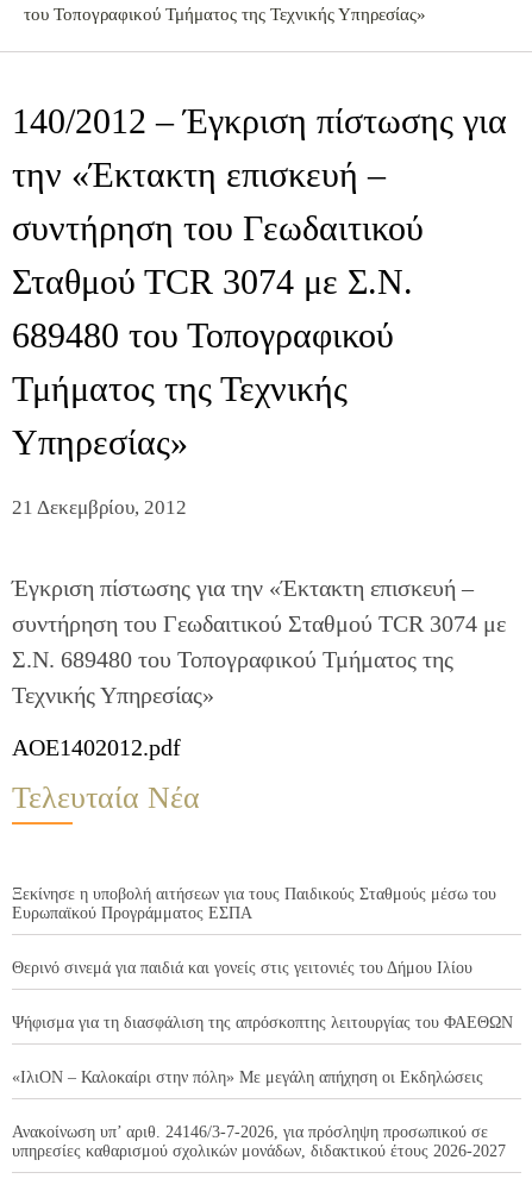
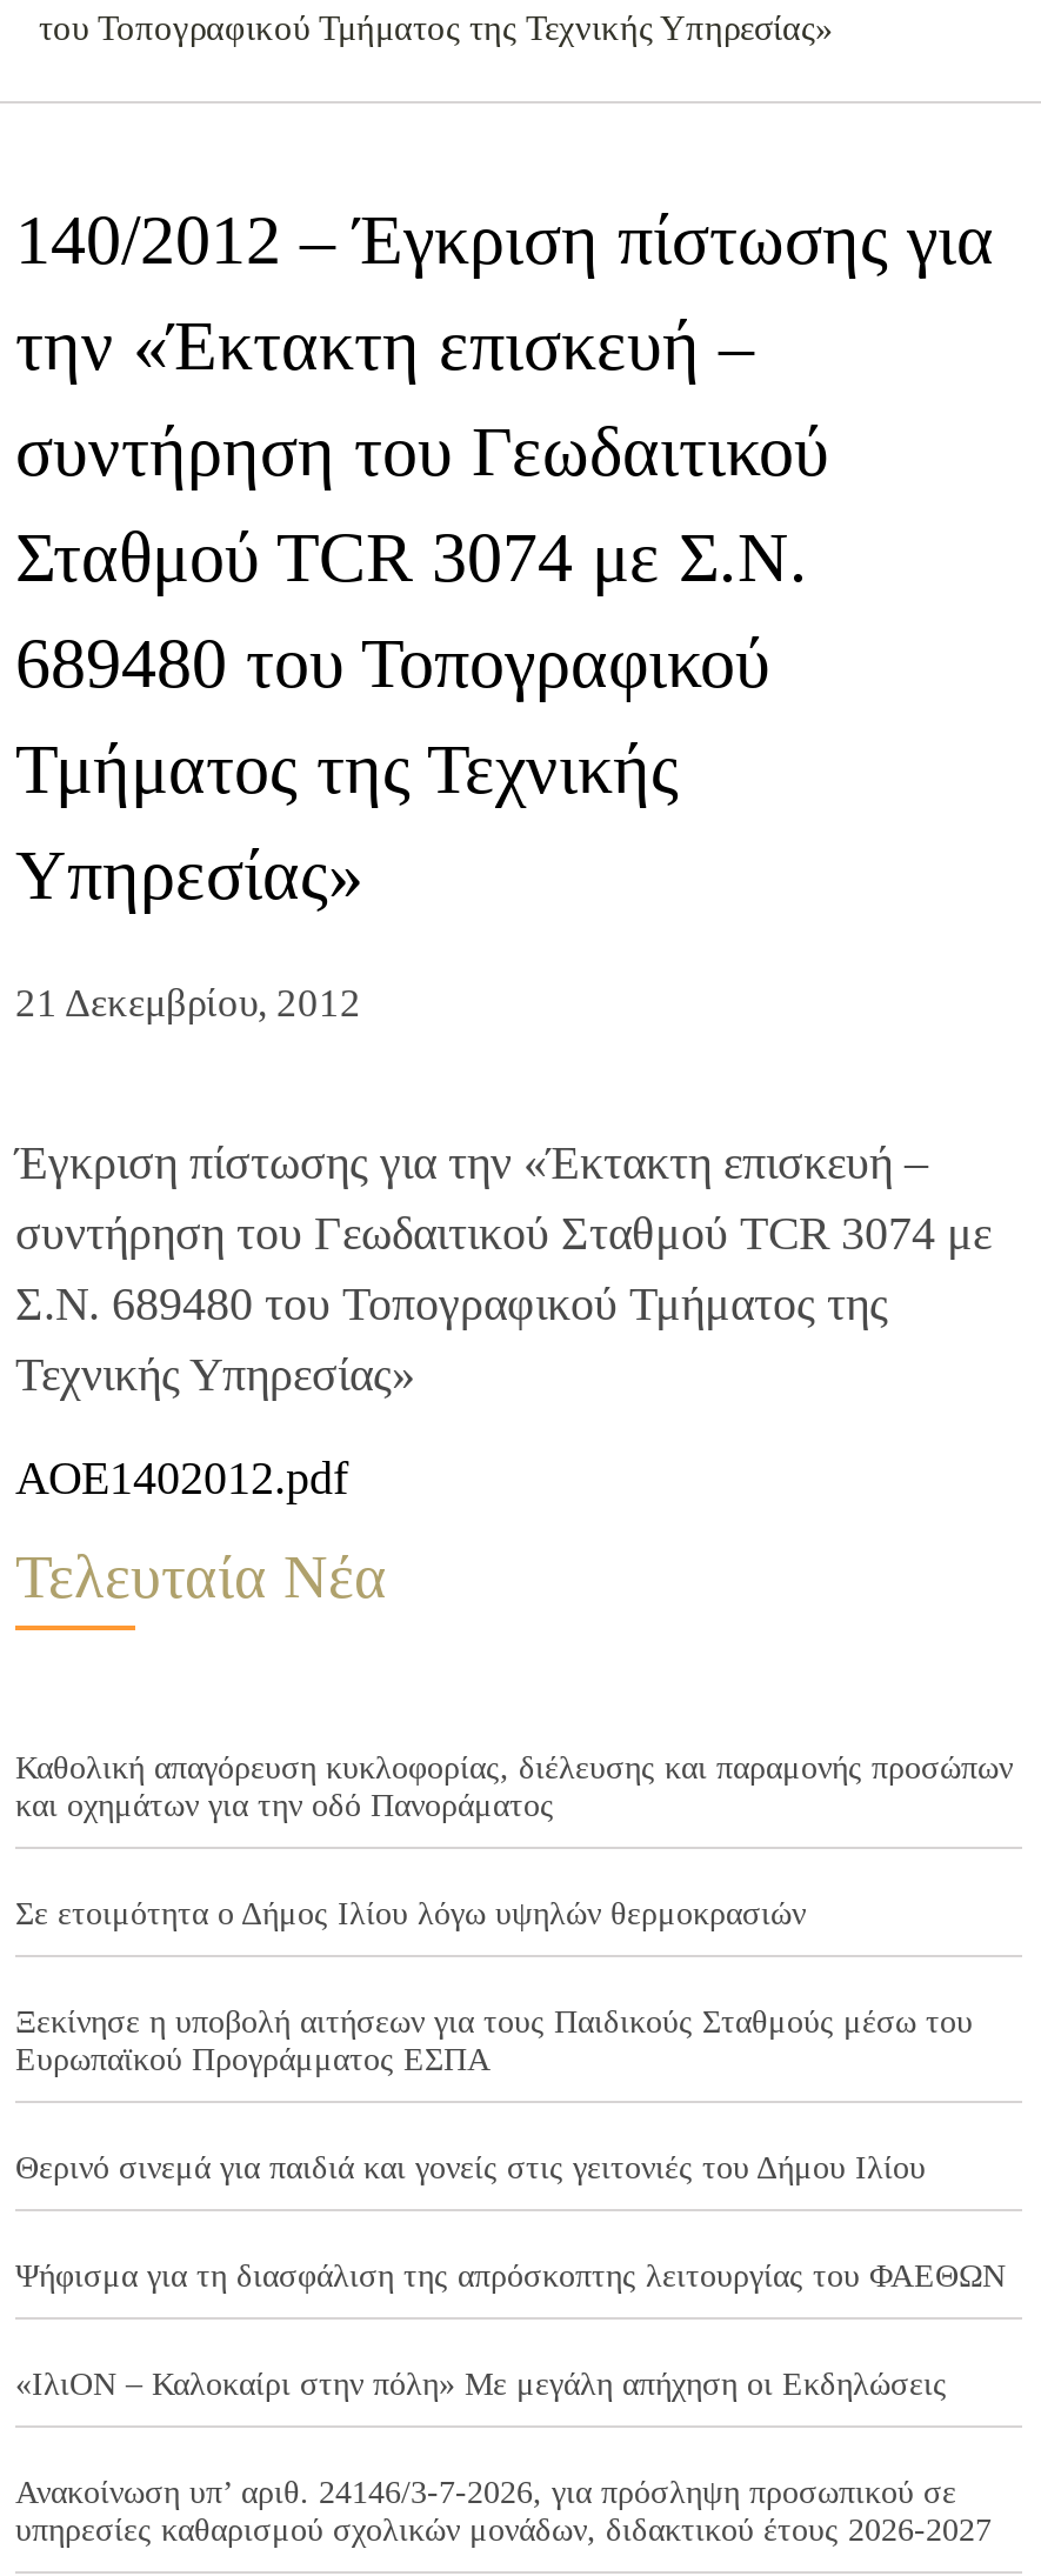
none -> [15,1750,1013,1931] Καθολική απαγόρευση κυκλοφορίας, διέλευσης και παραμονής προσώπων | και οχημάτων για την οδό Πανοράματος | Σε ετοιμότητα ο Δήμος Ιλίου λόγω υψηλών θερμοκρασιών

